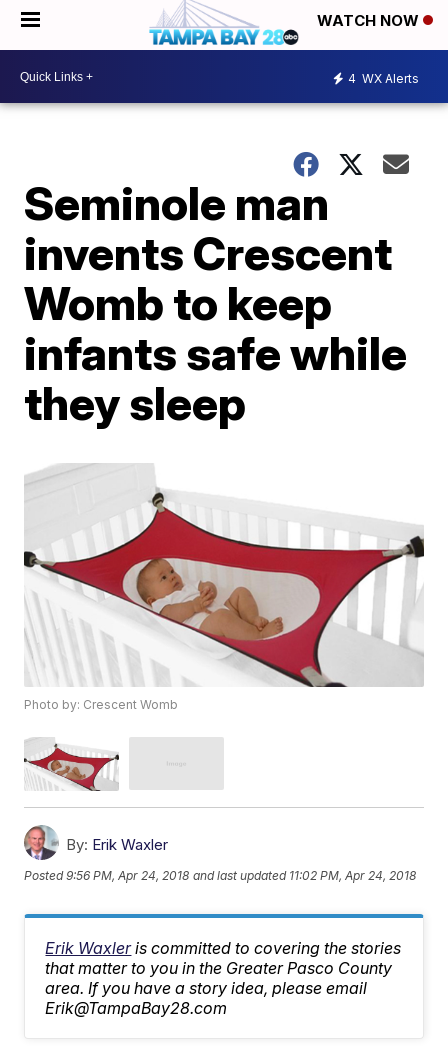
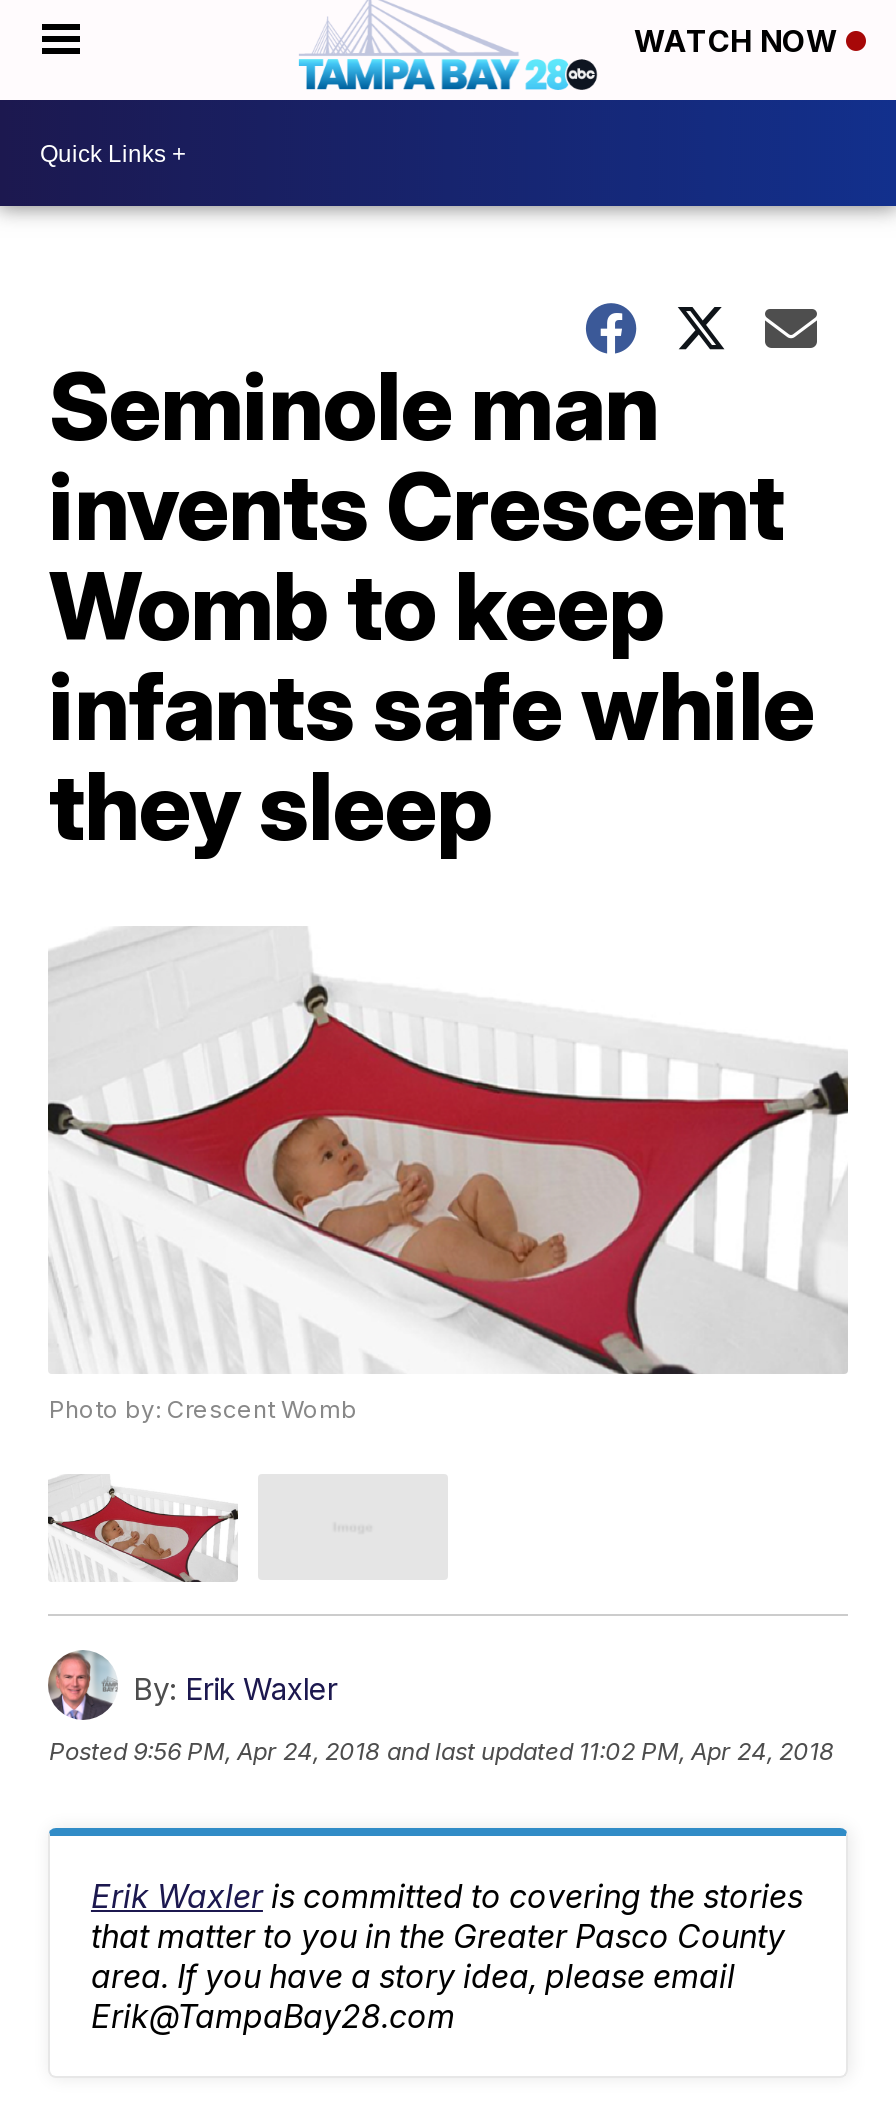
[348,70,419,85] 4 WX Alerts -> none

